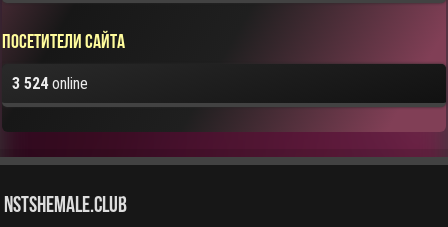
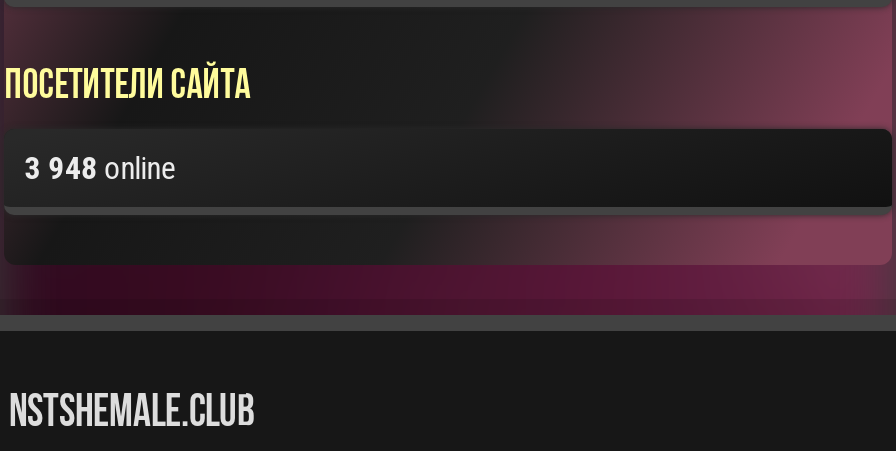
[12,74,88,93] 3 524 online -> [24,148,176,186] 3 948 online

